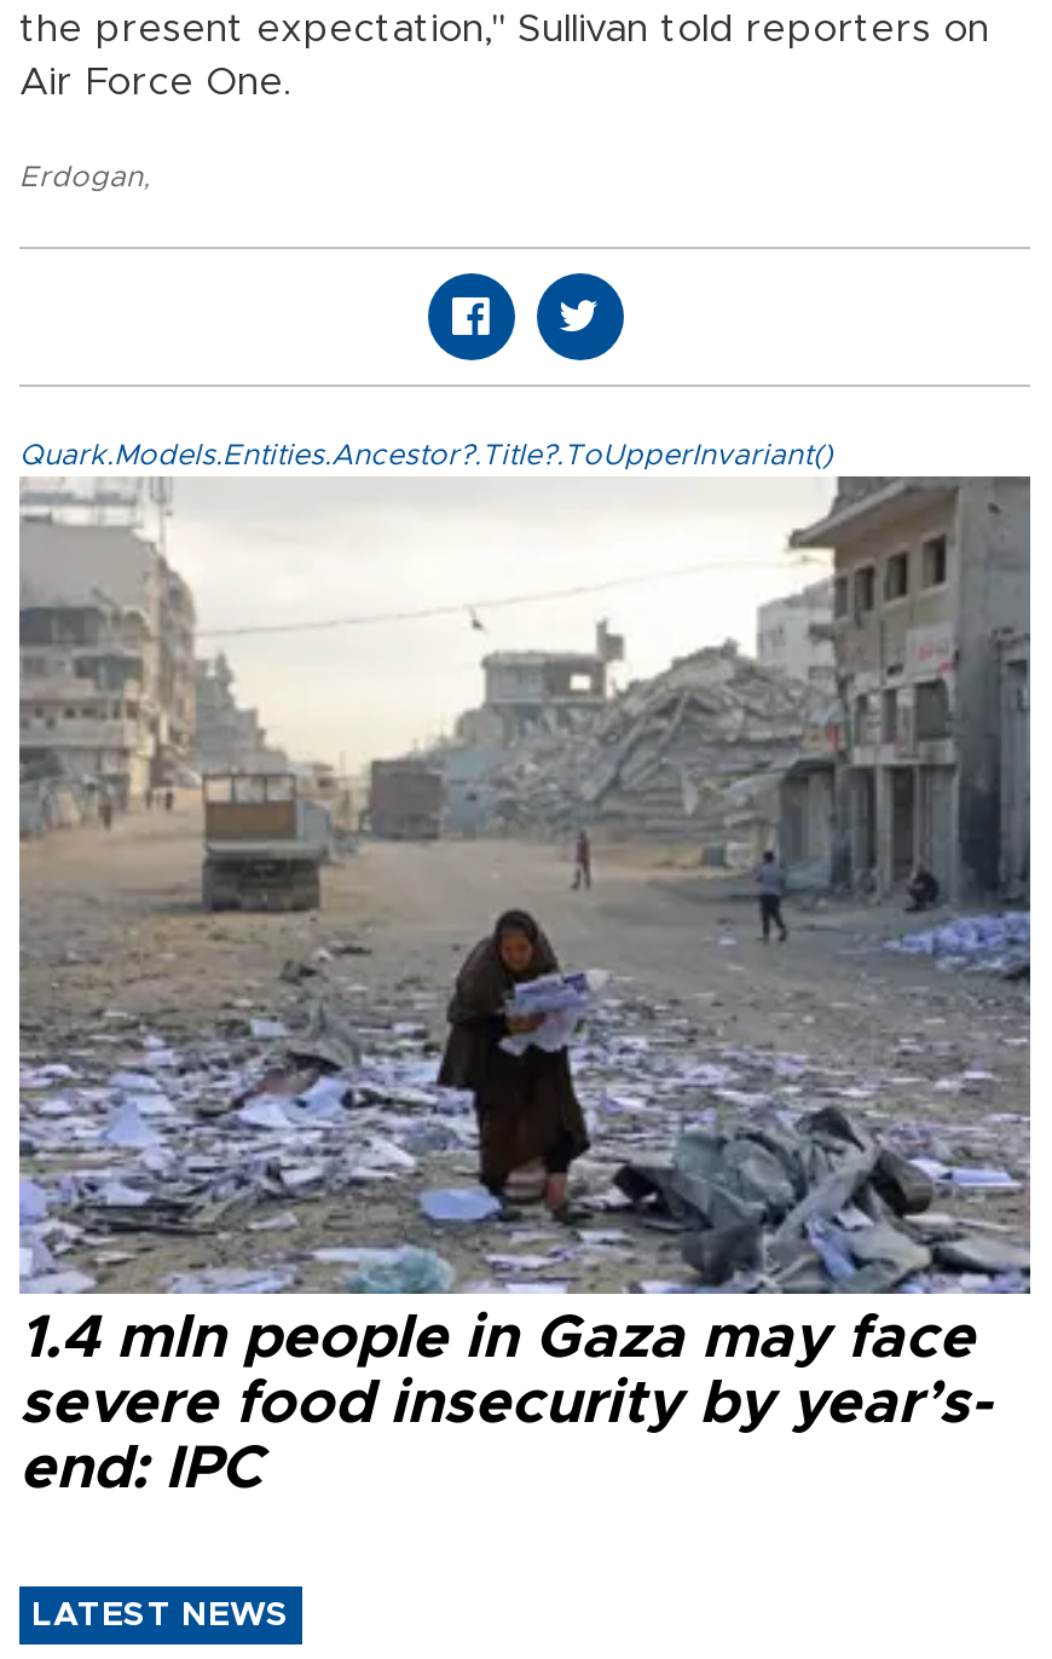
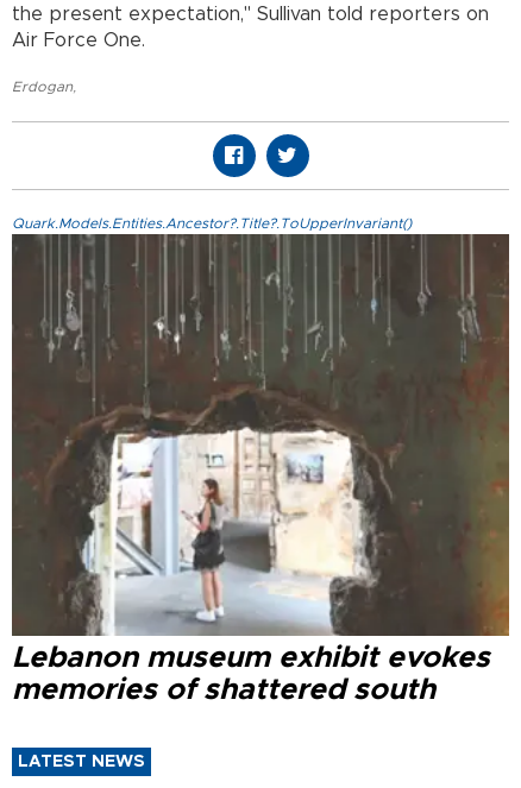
[17,476,1033,1498] [image] | 1.4 mln people in Gaza may face | severe food insecurity by year’s- | end: IPC -> [11,234,510,704] [image] | Lebanon museum exhibit evokes | memories of shattered south

